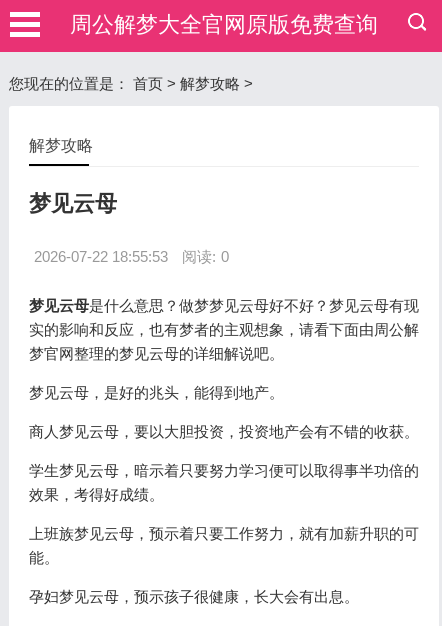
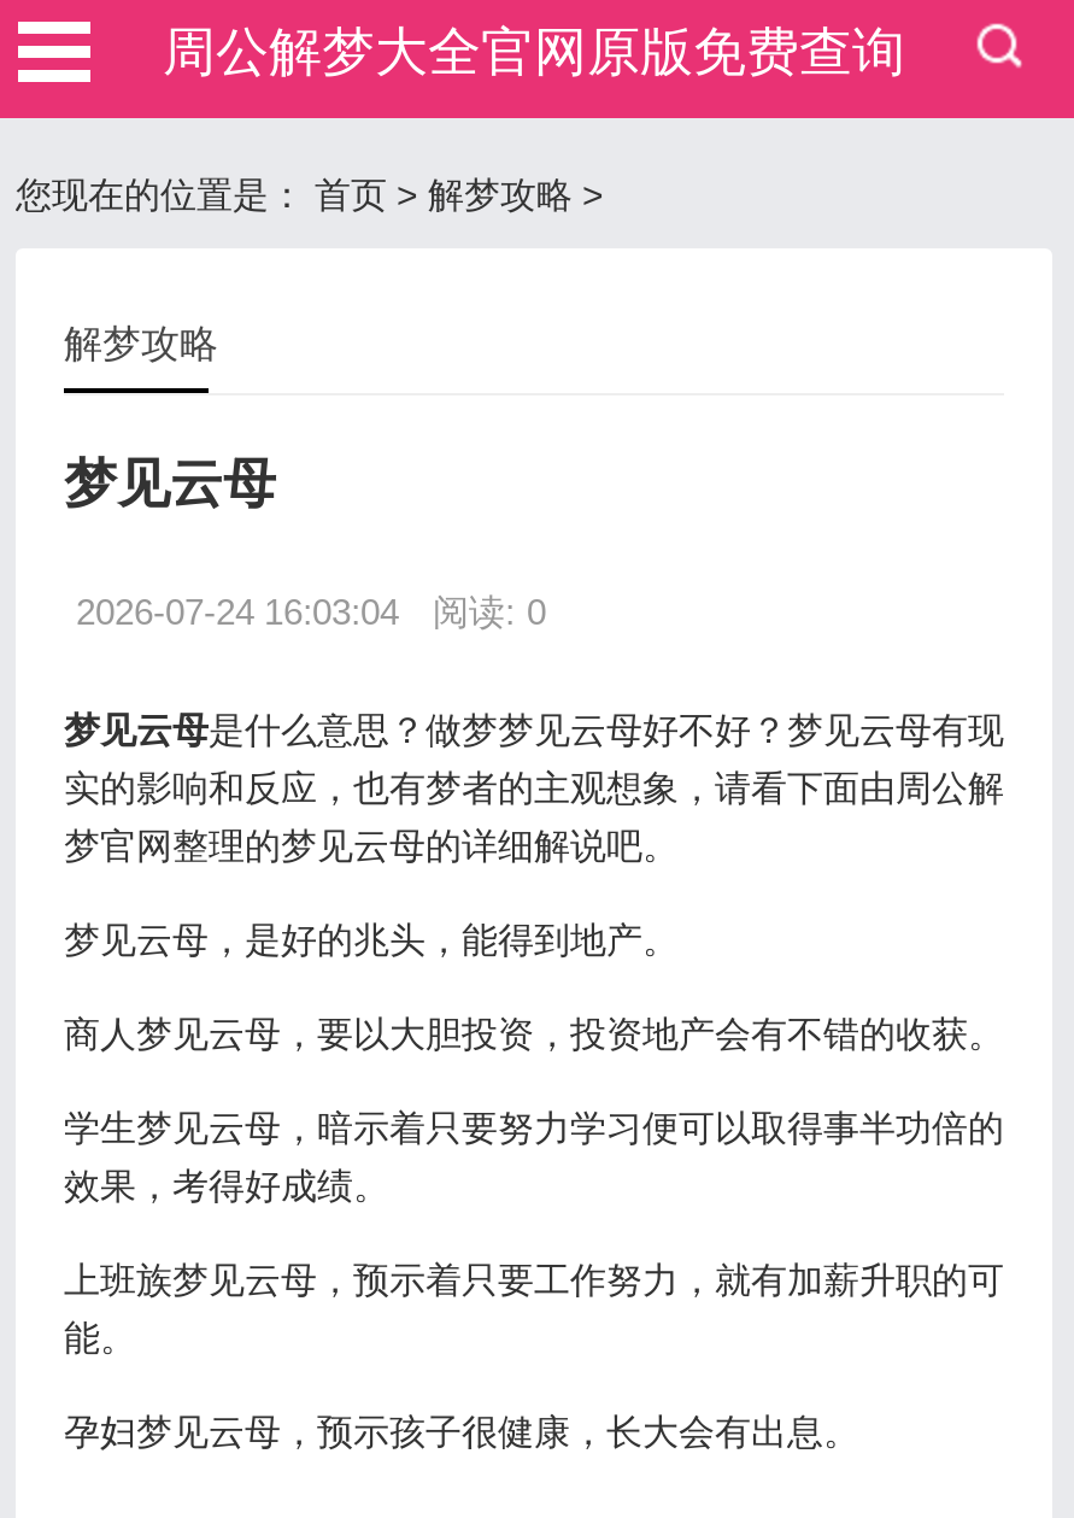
[34,248,229,265] 2026-07-22 18:55:53 阅读: 0 -> [76,591,546,632] 2026-07-24 16:03:04 阅读: 0

